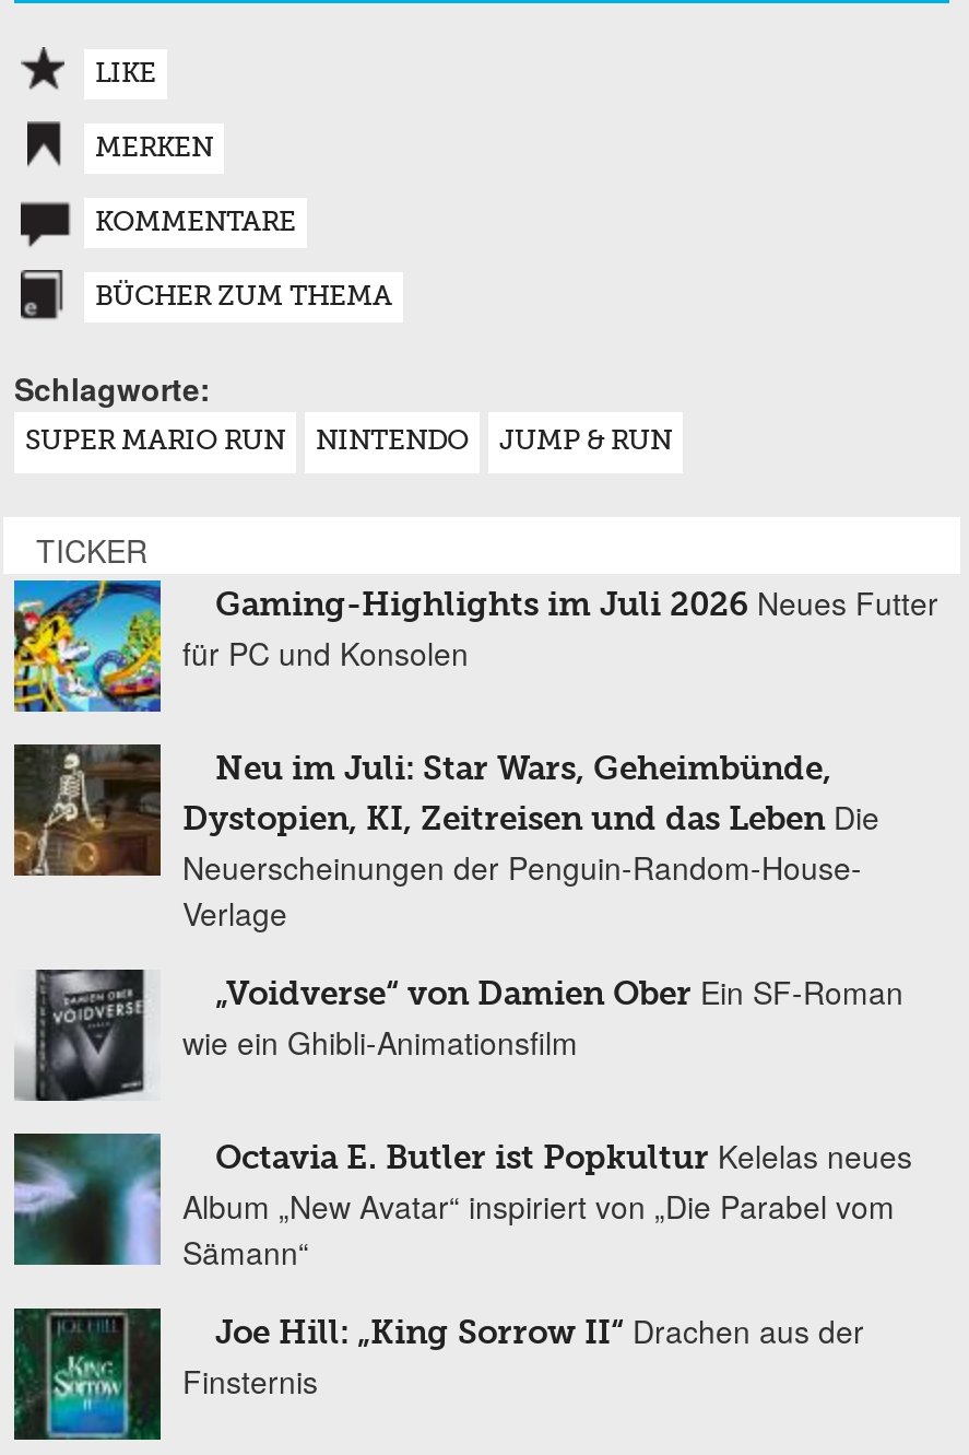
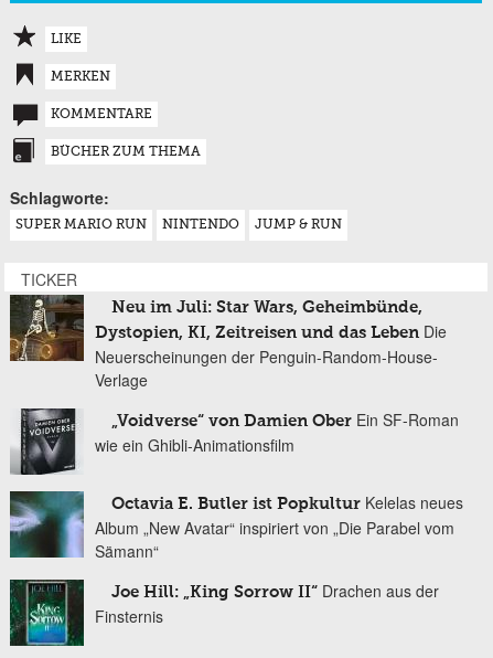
[12,578,938,714] [image] | Gaming-Highlights im Juli 2026 Neues Futter | für PC und Konsolen -> none

